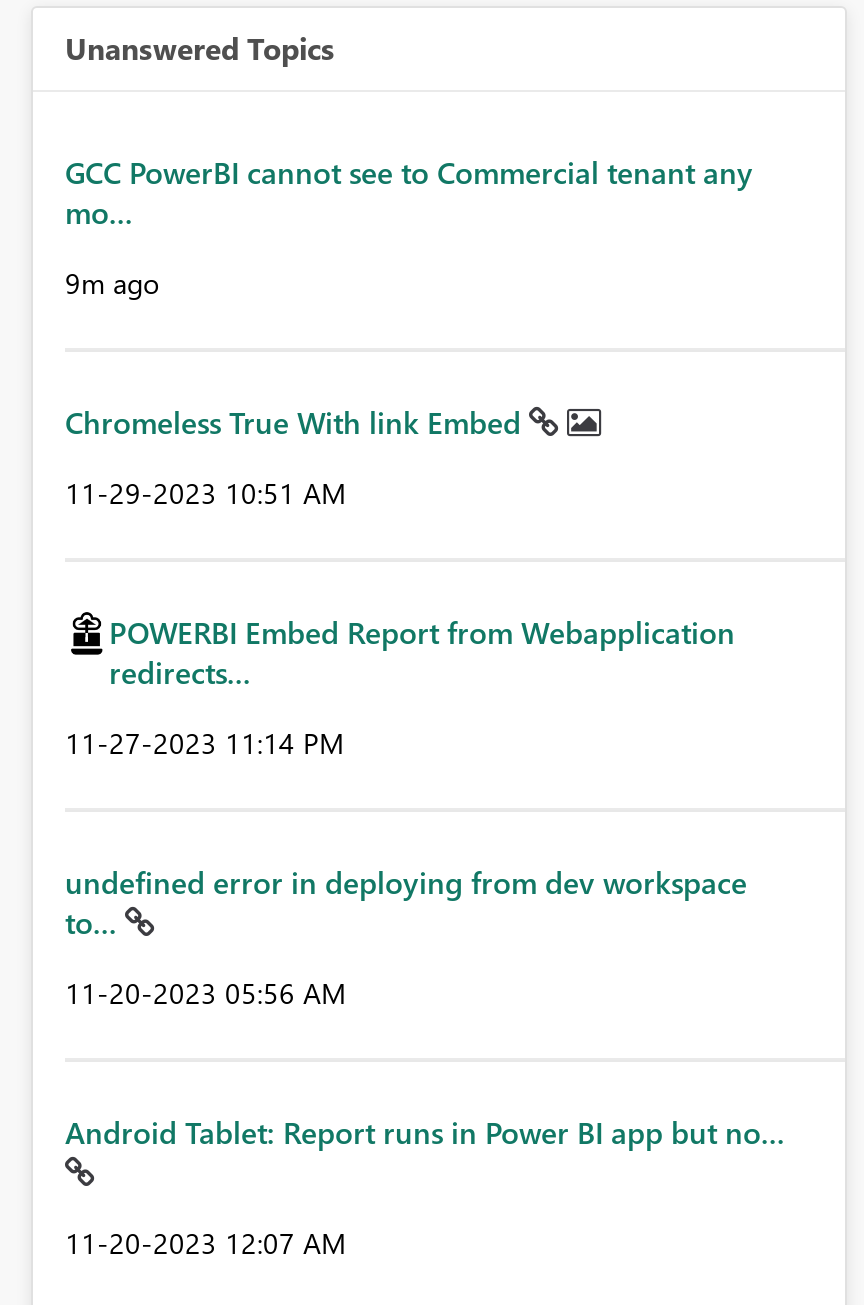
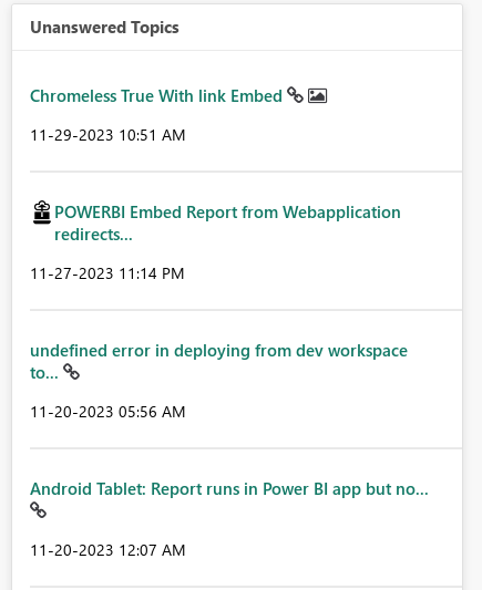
[65,153,753,303] GCC PowerBI cannot see to Commercial tenant any | mo... | 9m ago -> none

